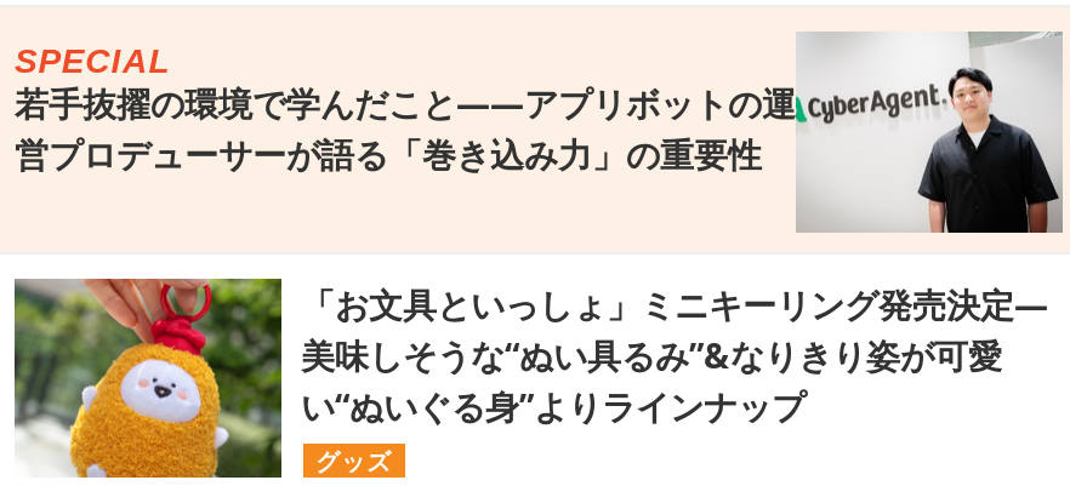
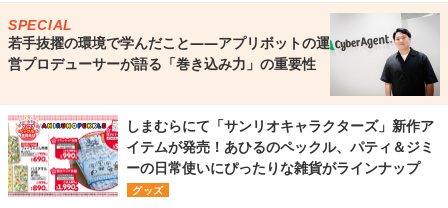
[12,276,1048,480] [image] | 「お文具といっしょ」ミニキーリング発売決定― | 美味しそうな“ぬい具るみ”&なりきり姿が可愛 | い“ぬいぐる身”よりラインナップ -> [7,115,434,197] [image] | しまむらにて「サンリオキャラクターズ」新作ア | イテムが発売！あひるのペックル、パティ＆ジミ | ーの日常使いにぴったりな雑貨がラインナップ

